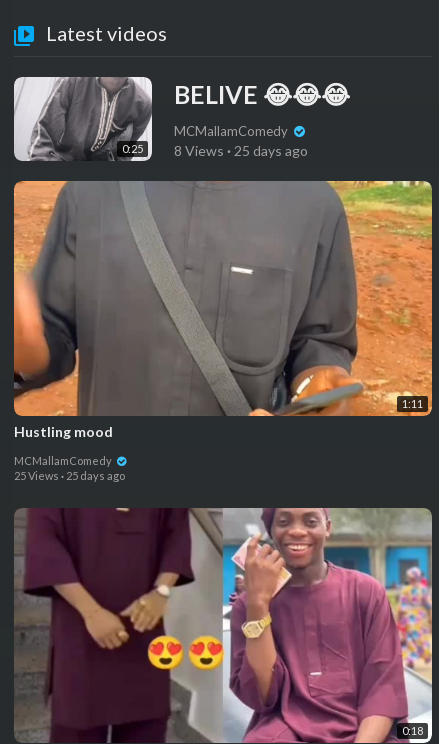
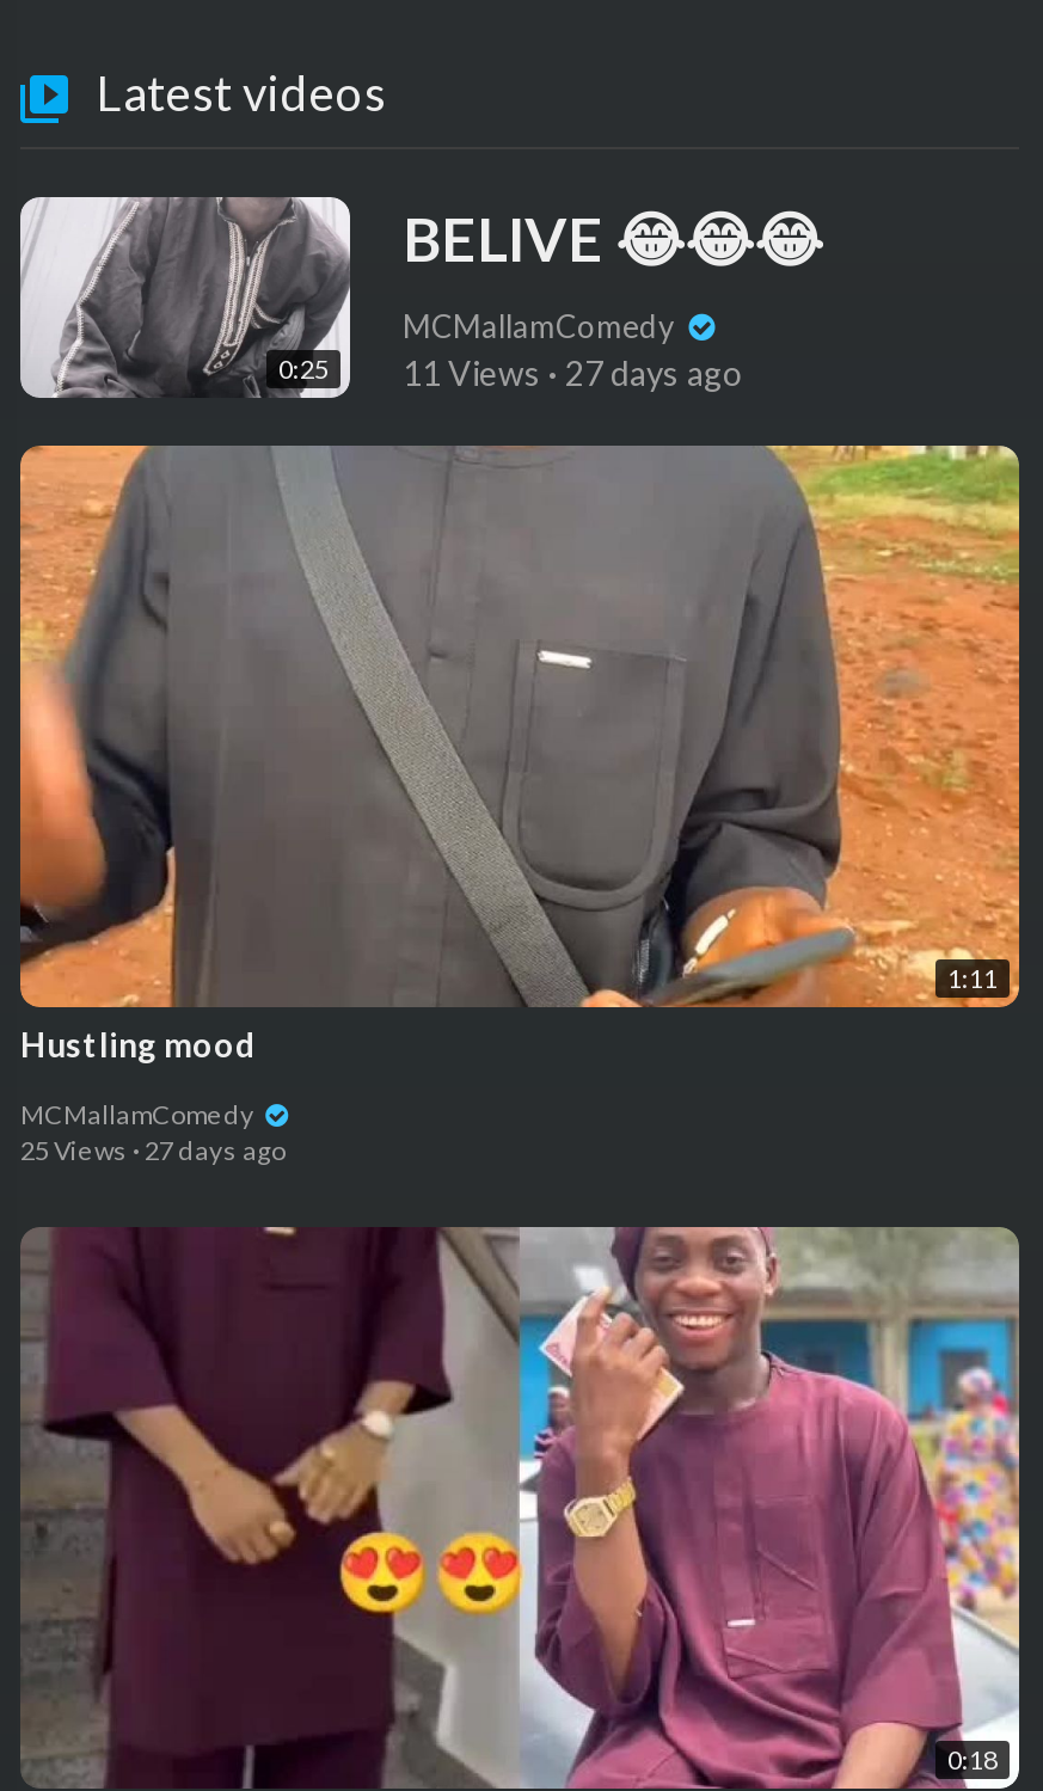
[174,142,308,159] 8 Views · 25 days ago -> [402,352,742,393] 11 Views · 27 days ago
[14,469,125,482] 25 Views · 25 days ago -> [20,1134,286,1165] 25 Views · 27 days ago

